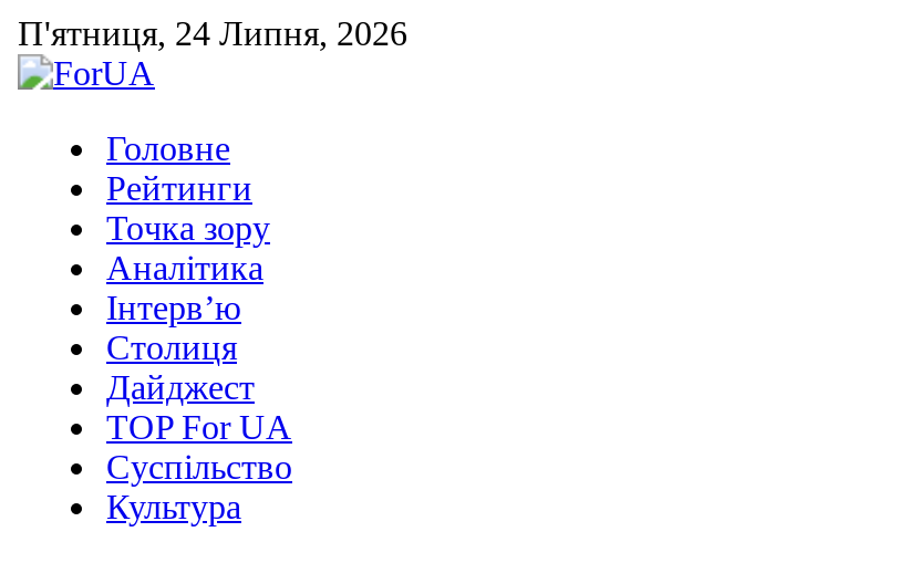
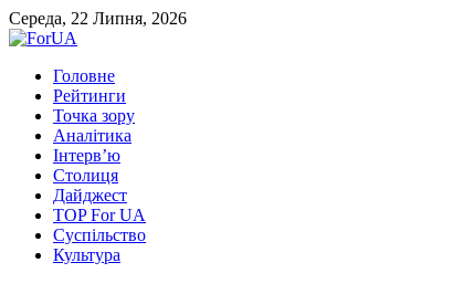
[18,14,407,52] П'ятниця, 24 Липня, 2026 -> [9,9,187,28] Середа, 22 Липня, 2026

